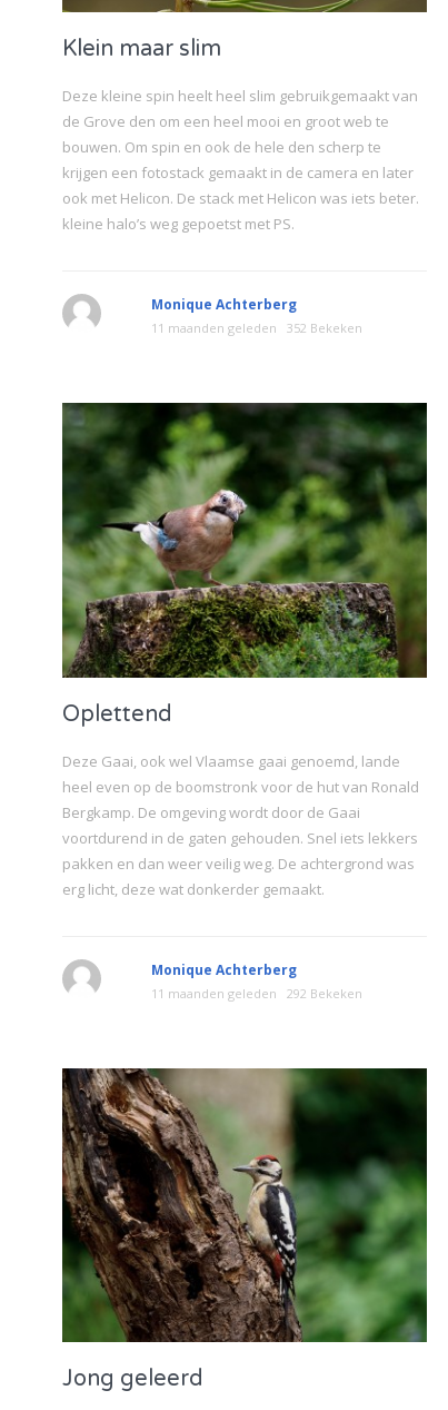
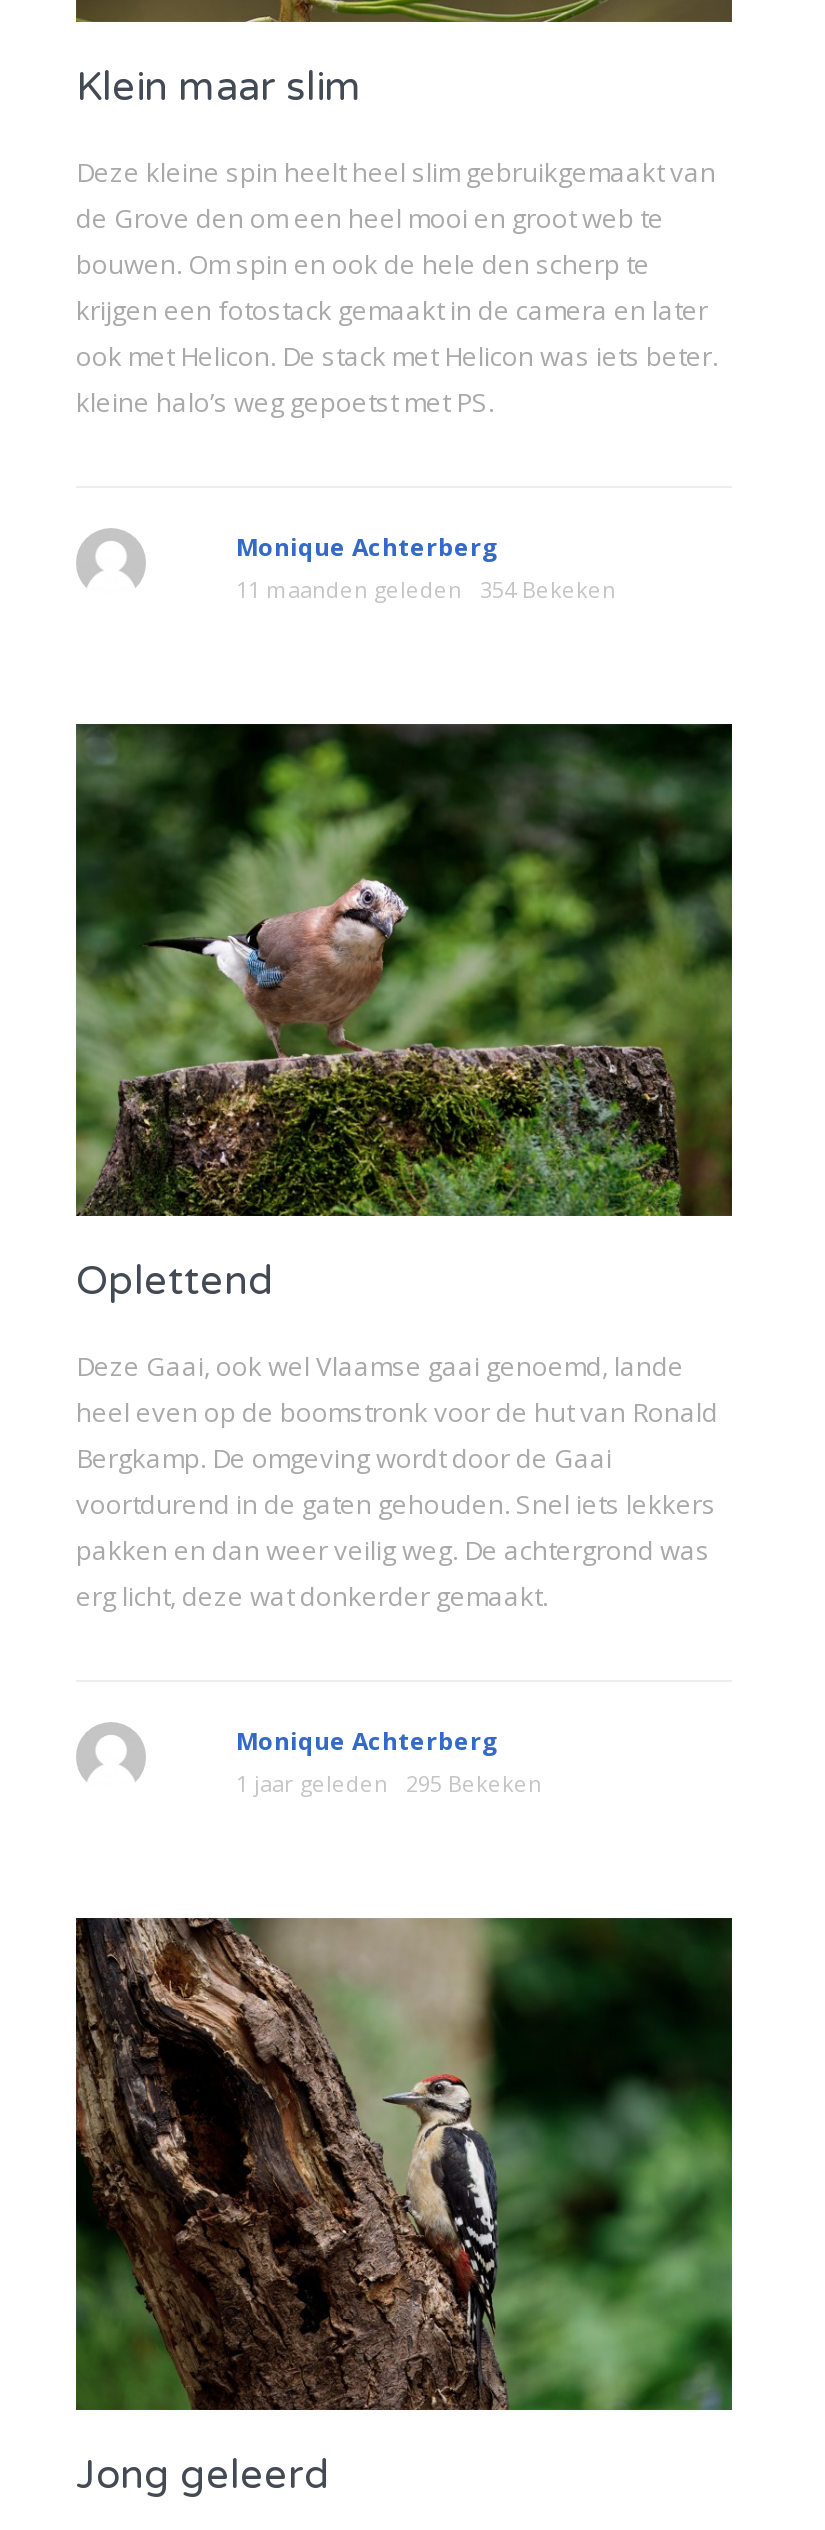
[151,320,362,336] 11 maanden geleden 352 Bekeken -> [236,575,616,605] 11 maanden geleden 354 Bekeken
[151,984,362,1001] 11 maanden geleden 292 Bekeken -> [236,1769,542,1799] 1 jaar geleden 295 Bekeken

